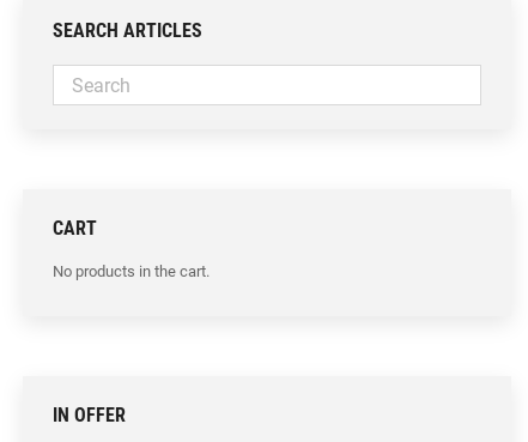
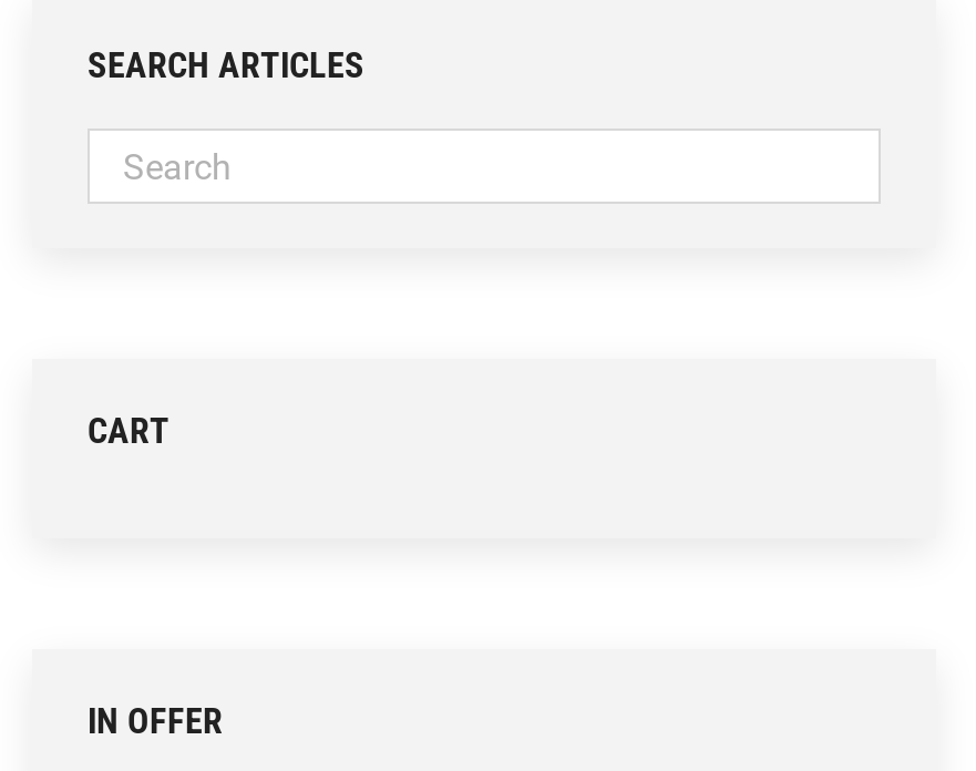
[53,263,210,281] No products in the cart. -> none

